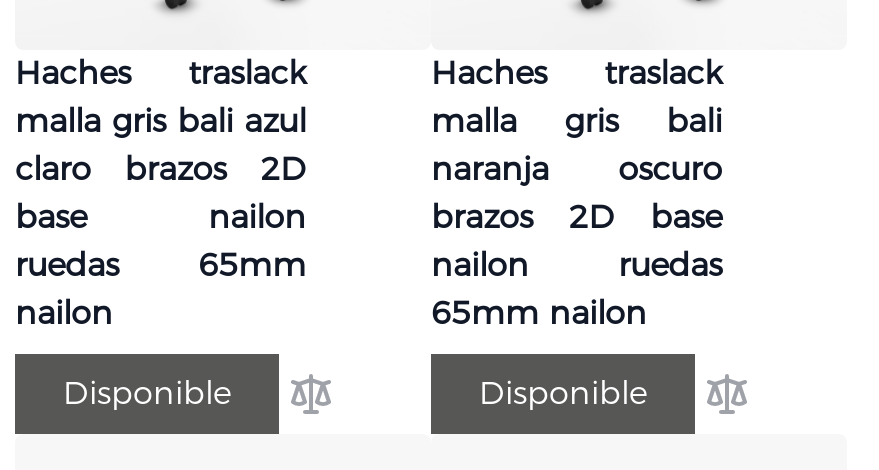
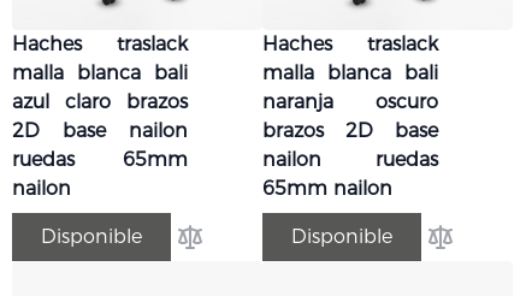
[15,102,306,236] malla gris bali azul | claro brazos 2D | base nailon -> [12,61,187,142] malla blanca bali | azul claro brazos | 2D base nailon
[431,102,722,140] malla gris bali -> [262,61,438,84] malla blanca bali

